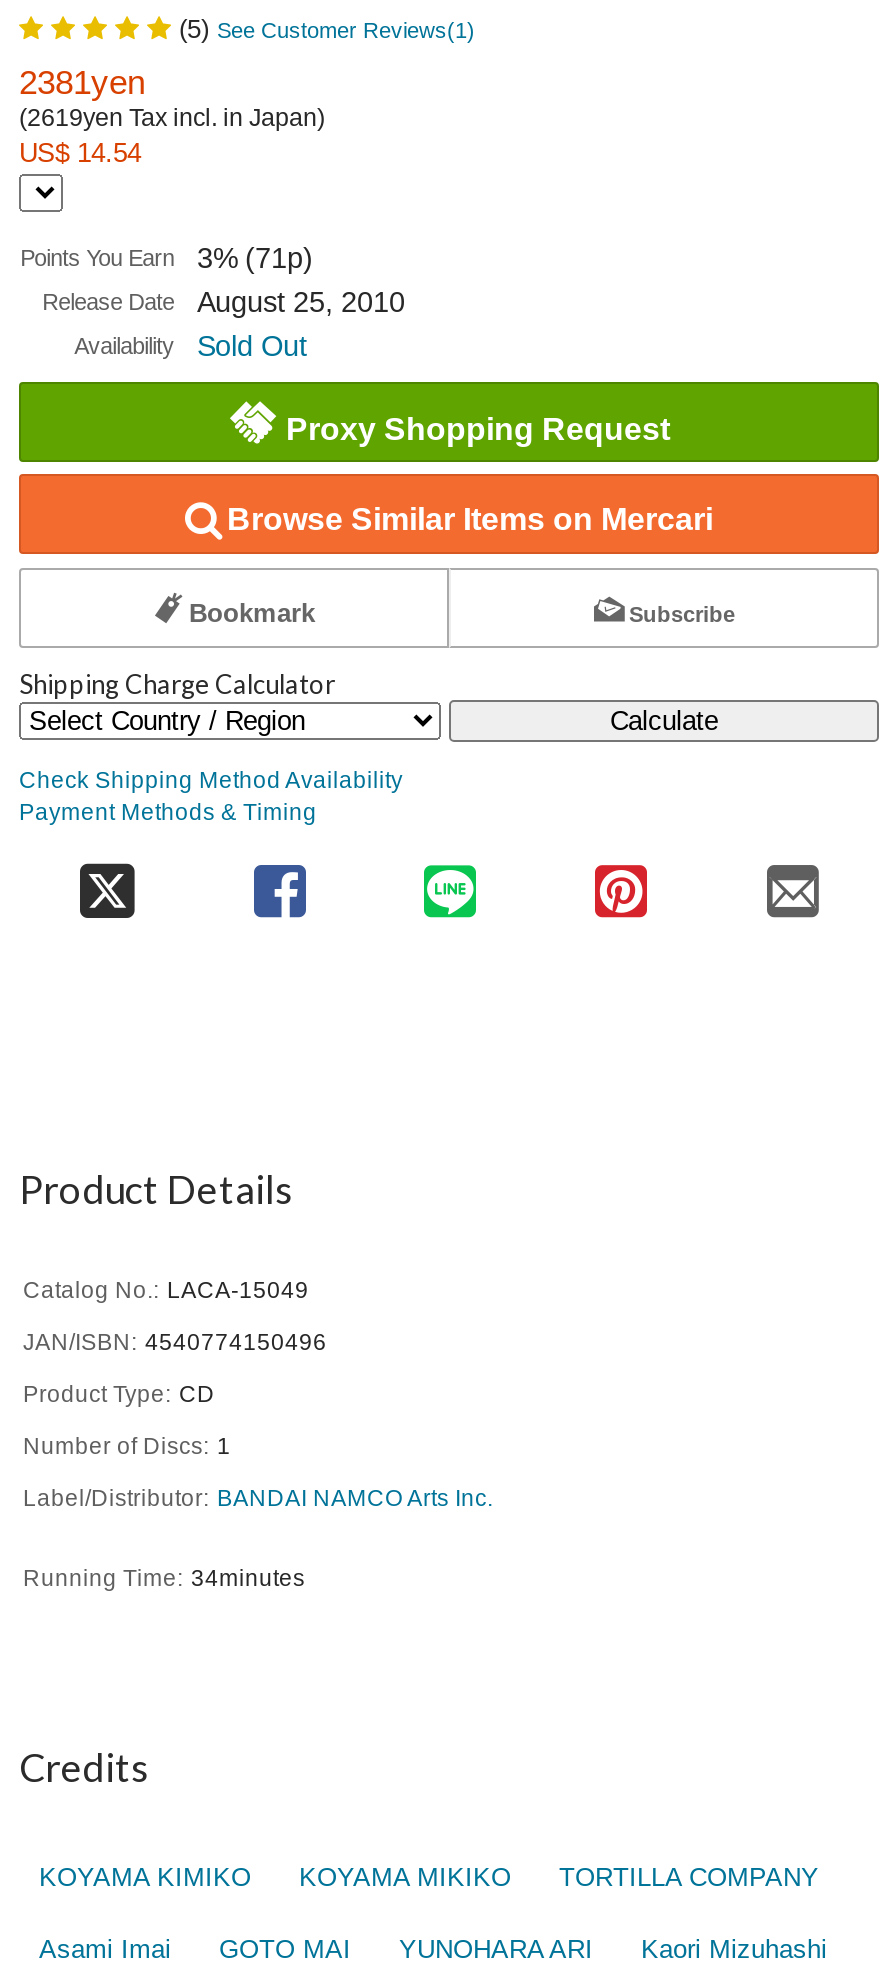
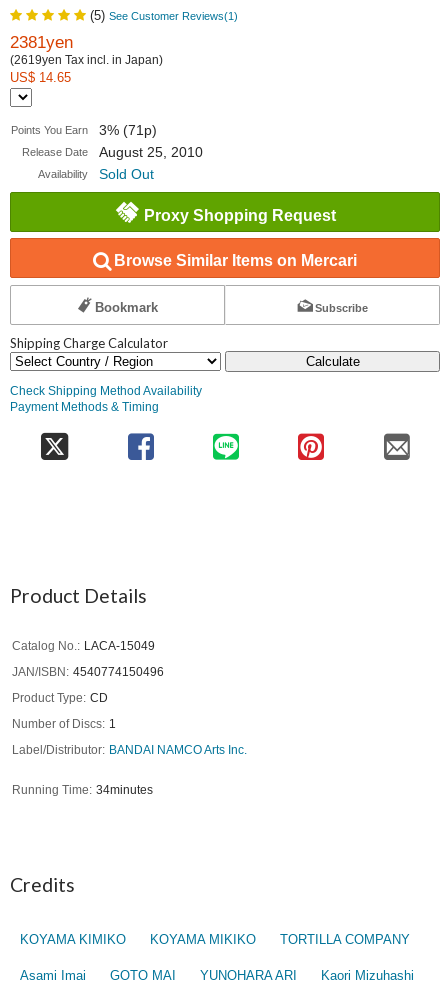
[19,137,141,167] US$ 14.54 -> [10,69,71,84] US$ 14.65

